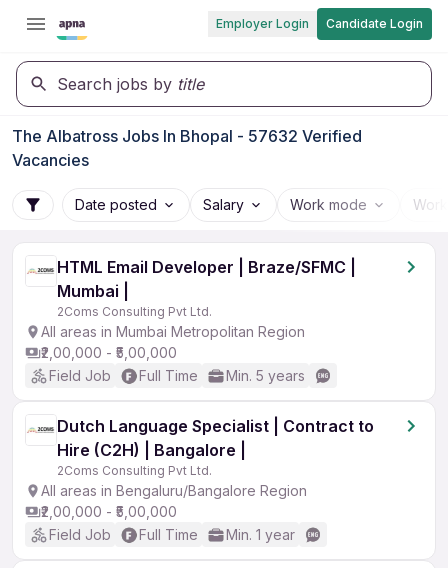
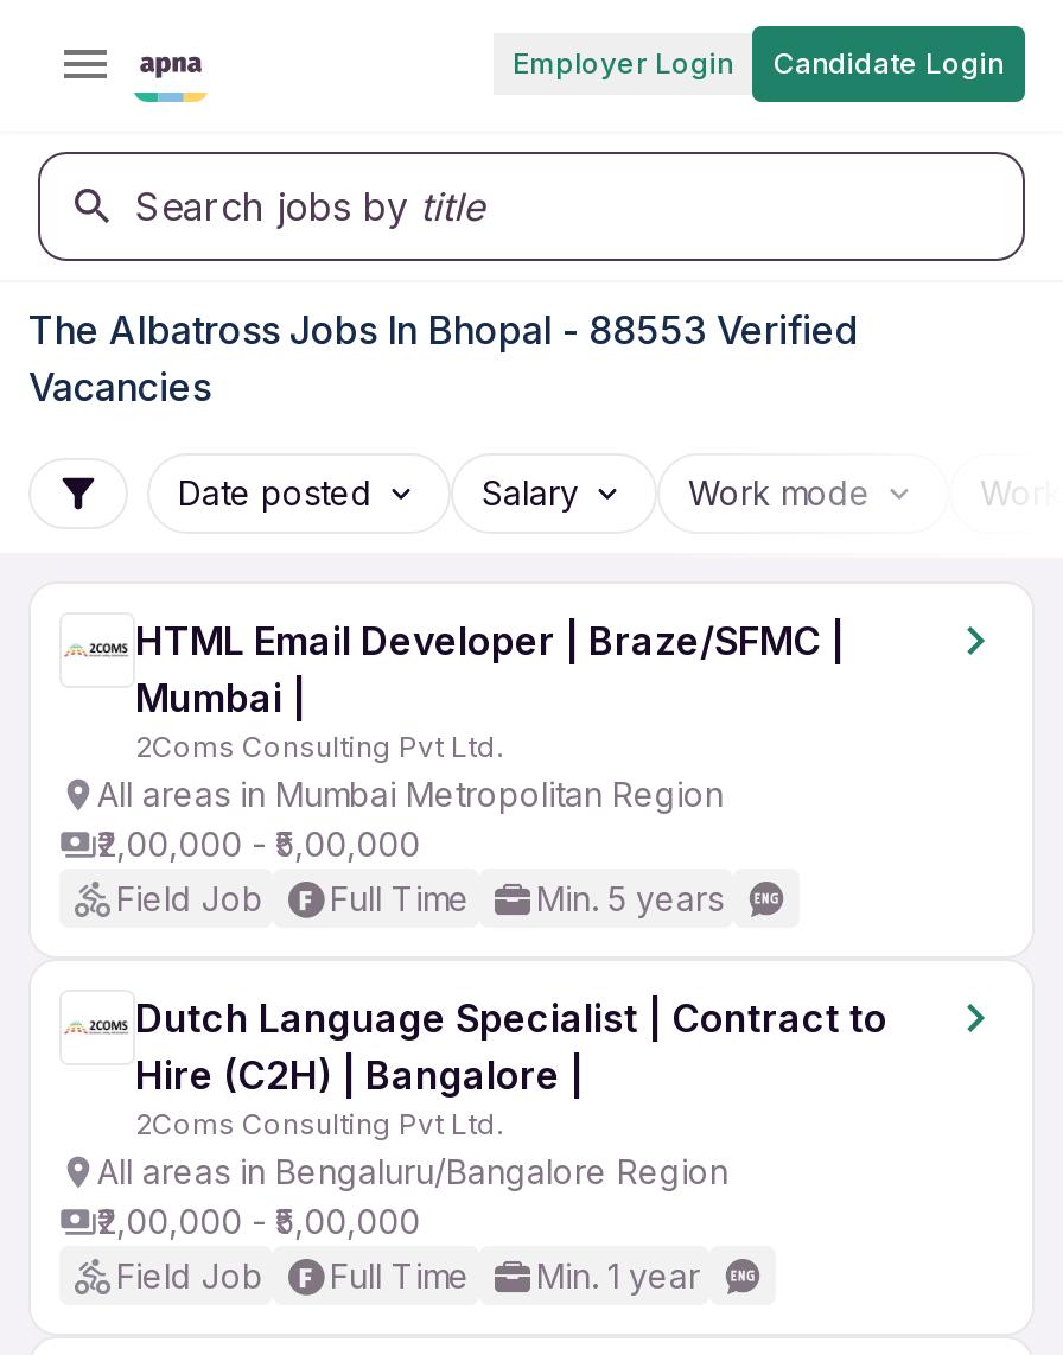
[12,126,362,146] The Albatross Jobs In Bhopal - 57632 Verified -> [28,306,859,354] The Albatross Jobs In Bhopal - 88553 Verified

